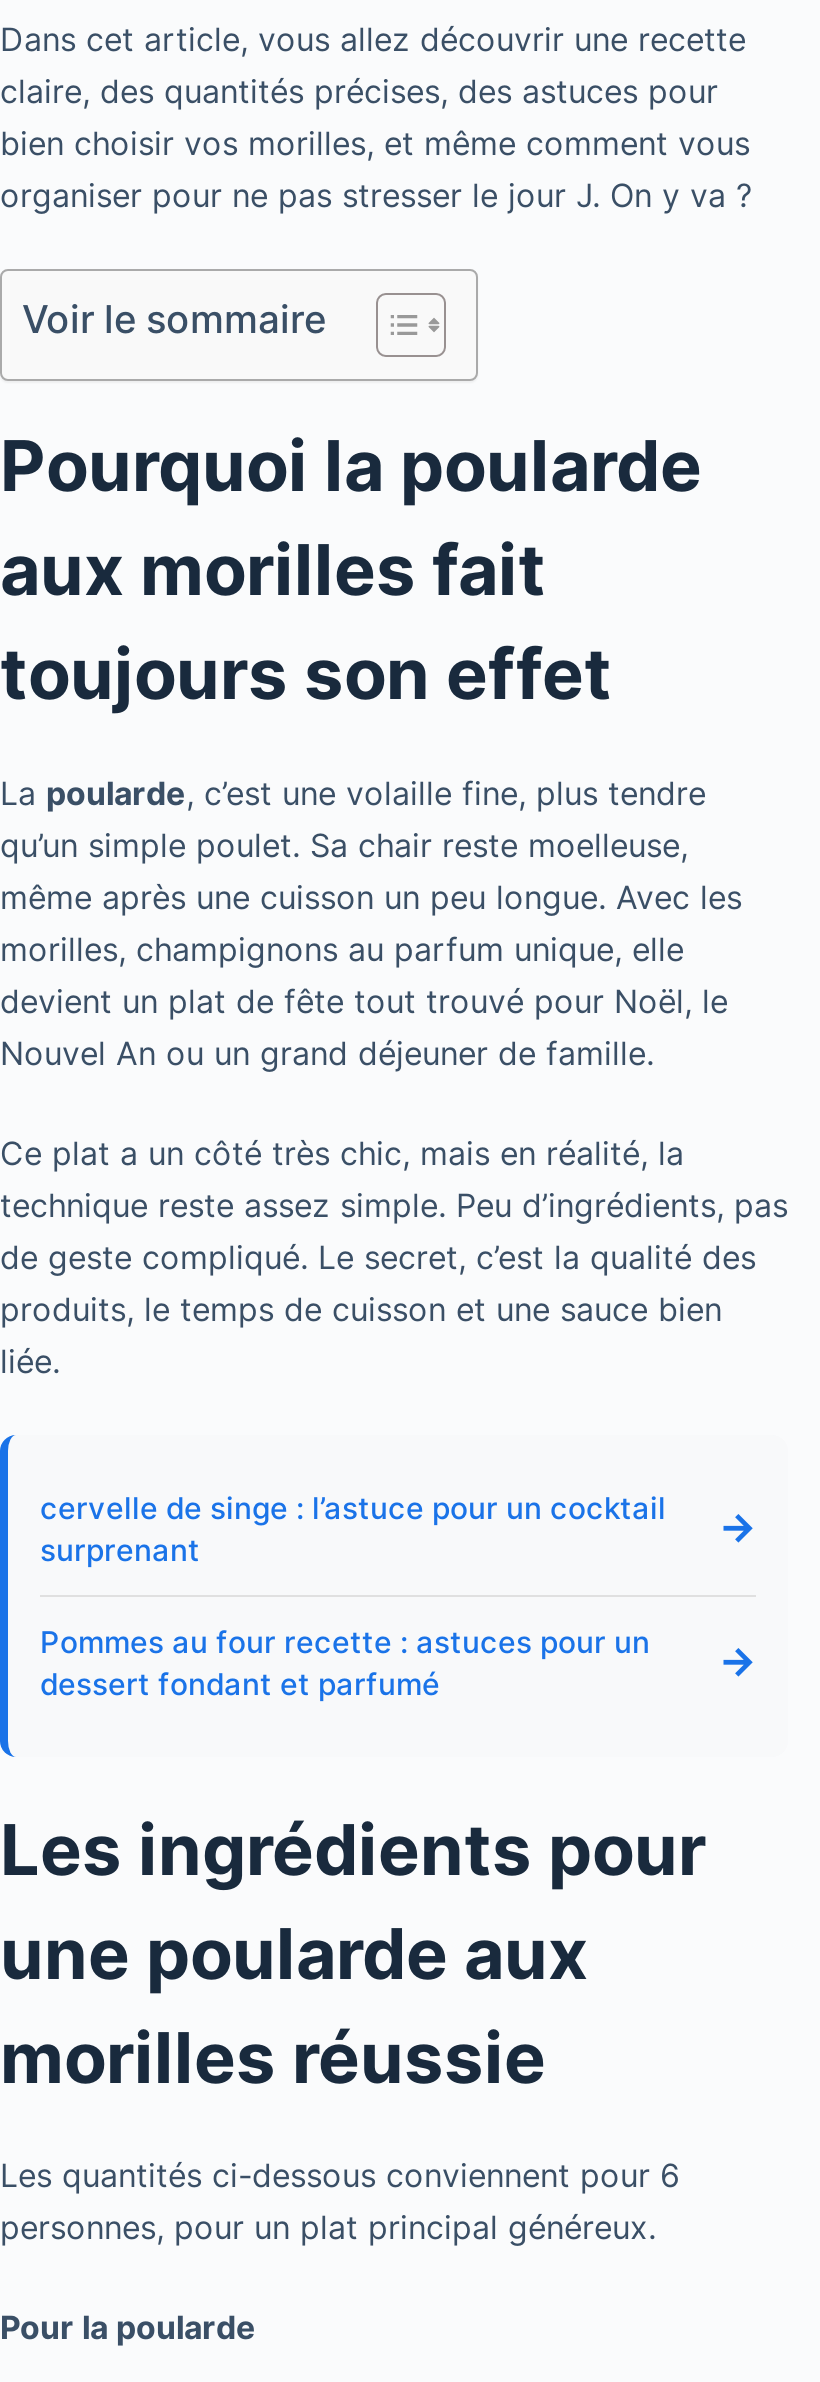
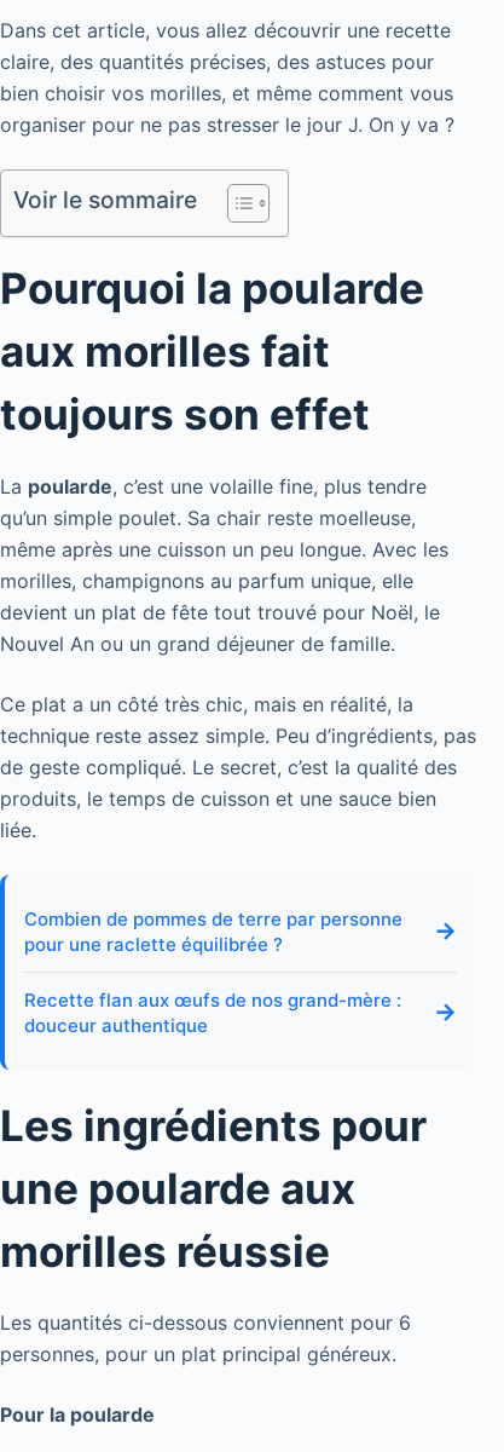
[40,1488,666,1568] cervelle de singe : l’astuce pour un cocktail | surprenant -> [24,907,402,956] Combien de pommes de terre par personne | pour une raclette équilibrée ?
[40,1622,650,1702] Pommes au four recette : astuces pour un | dessert fondant et parfumé -> [24,988,401,1037] Recette flan aux œufs de nos grand-mère : | douceur authentique

